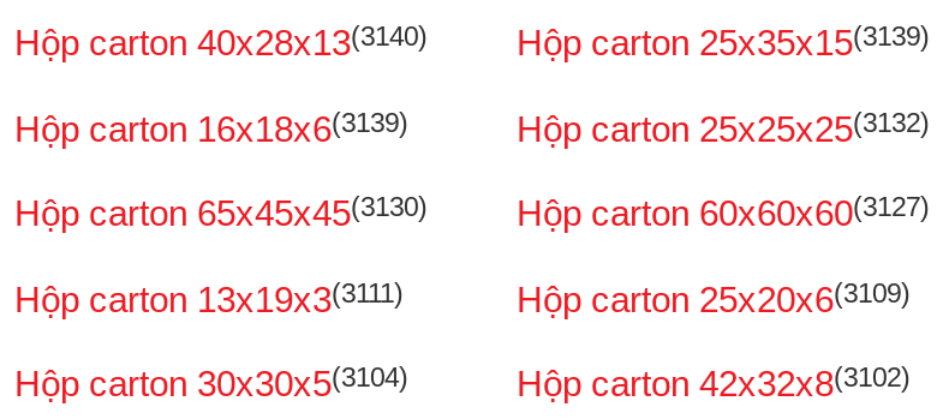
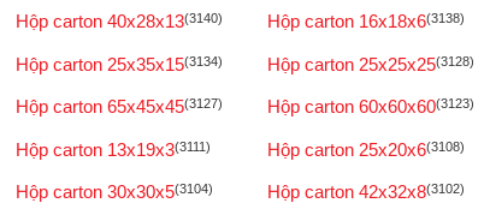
[517,22,930,63] Hộp carton 25x35x15(3139) -> [267,11,465,32] Hộp carton 16x18x6(3138)
[14,108,408,148] Hộp carton 16x18x6(3139) -> [16,54,223,74] Hộp carton 25x35x15(3134)
[517,108,930,148] Hộp carton 25x25x25(3132) -> [267,54,474,74] Hộp carton 25x25x25(3128)
[14,193,428,234] Hộp carton 65x45x45(3130) -> [16,96,223,117] Hộp carton 65x45x45(3127)
[517,193,930,234] Hộp carton 60x60x60(3127) -> [267,96,474,117] Hộp carton 60x60x60(3123)
[517,278,911,319] Hộp carton 25x20x6(3109) -> [267,139,465,160] Hộp carton 25x20x6(3108)

